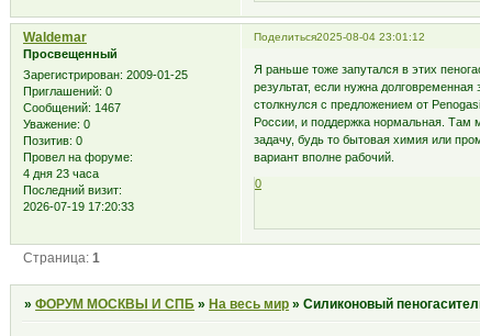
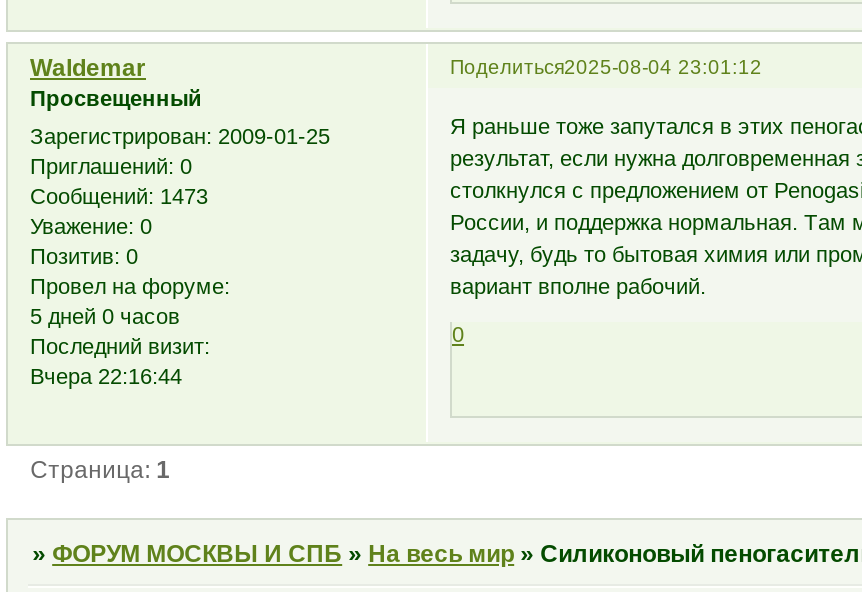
[23,101,121,115] Сообщений: 1467 -> [30,185,208,209] Сообщений: 1473
[23,167,99,181] 4 дня 23 часа -> [30,305,180,329] 5 дней 0 часов
[23,200,134,213] 2026-07-19 17:20:33 -> [30,365,182,389] Вчера 22:16:44

